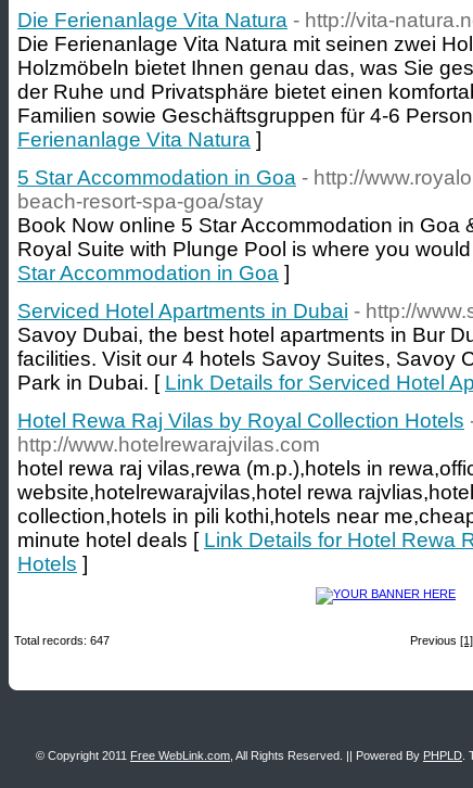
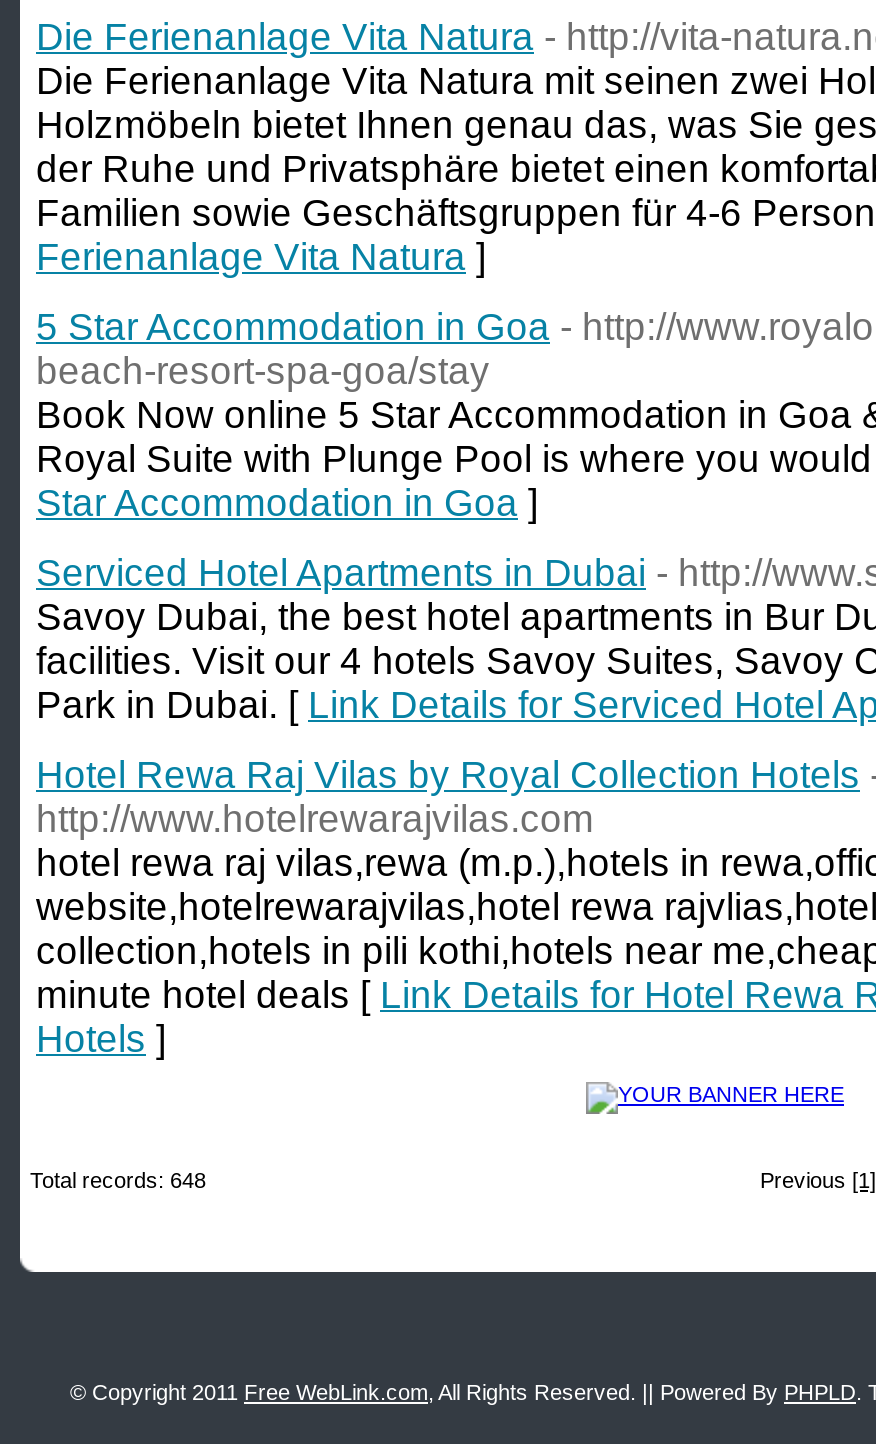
[14,634,110,647] Total records: 647 -> [30,1168,206,1192] Total records: 648

